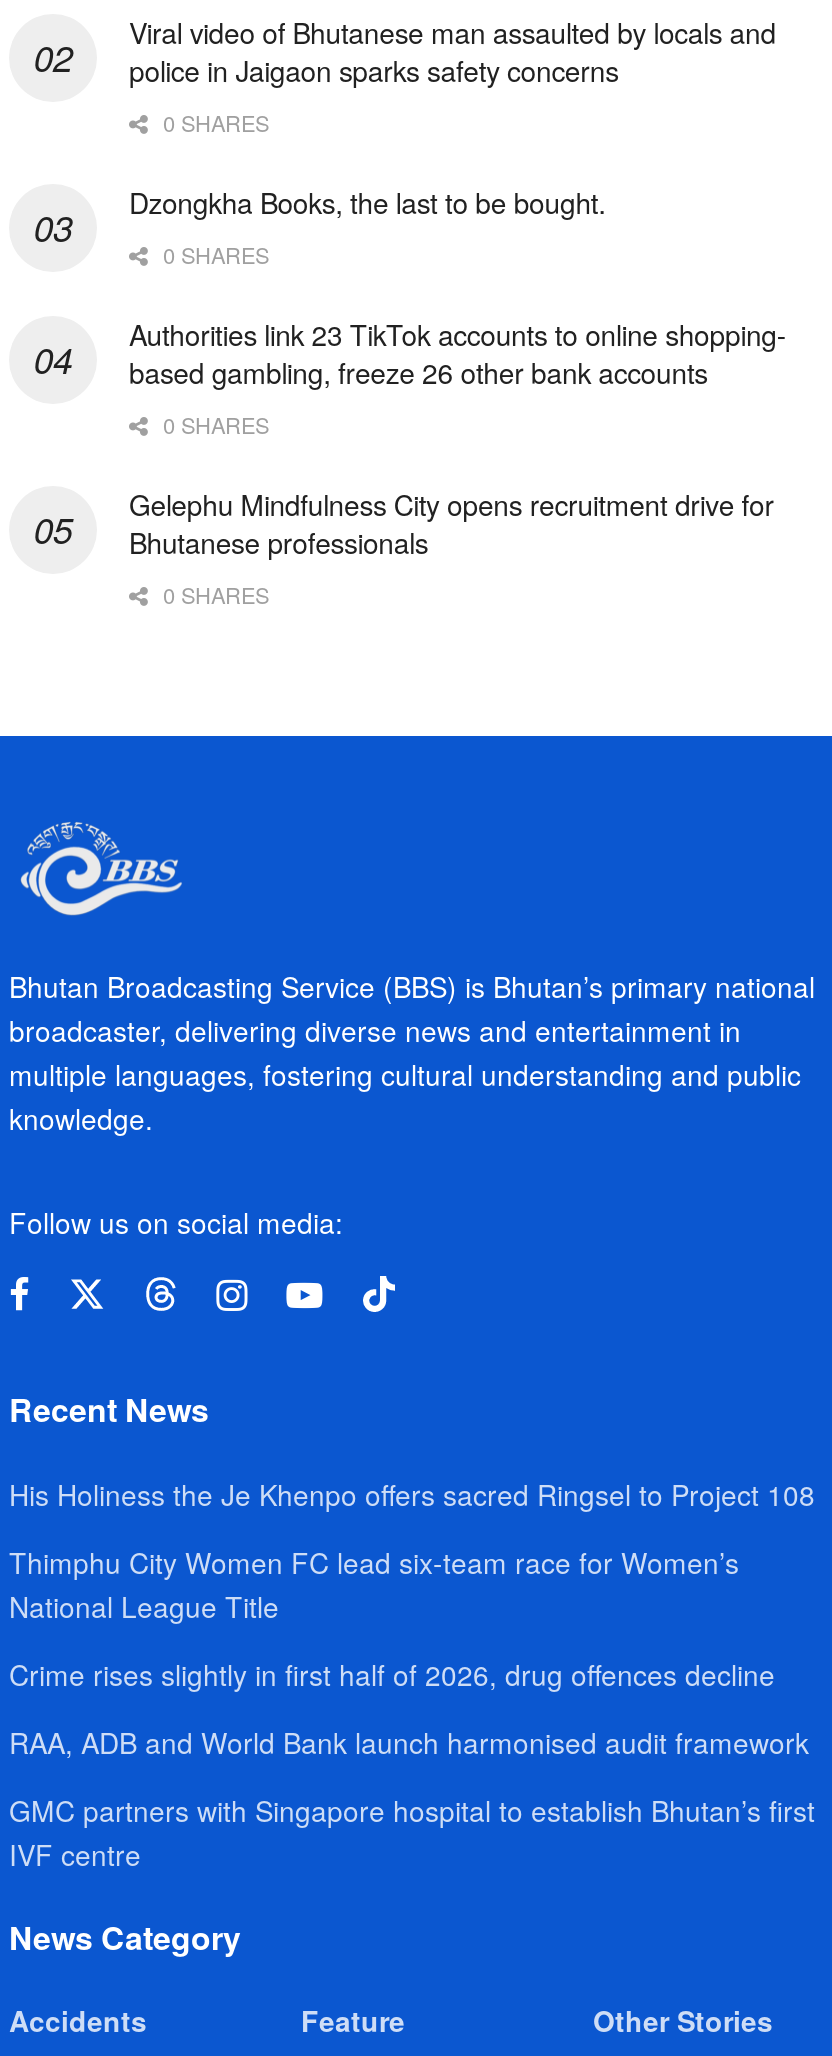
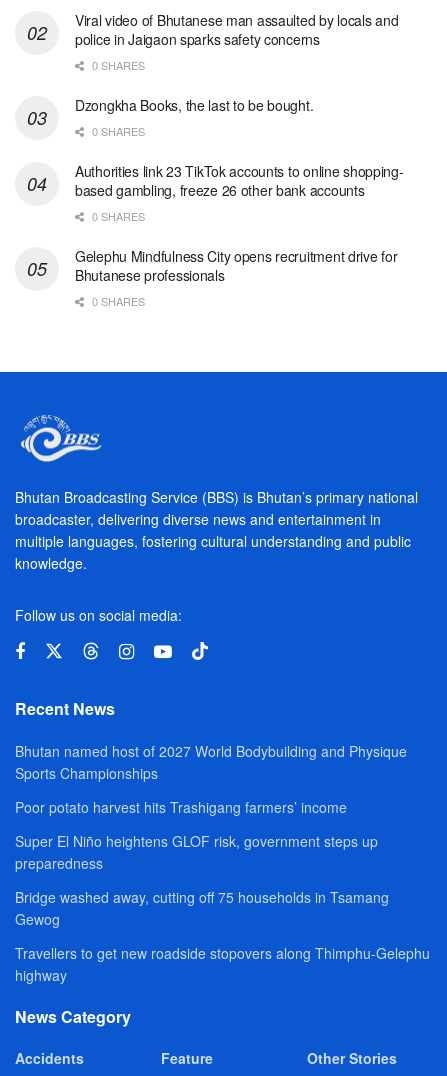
[9,1475,815,1515] His Holiness the Je Khenpo offers sacred Ringsel to Project 108 -> [15,741,407,783] Bhutan named host of 2027 World Bodybuilding and Physique | Sports Championships
[9,1543,739,1627] Thimphu City Women FC lead six-team race for Women’s | National League Title -> [15,797,347,817] Poor potato harvest hits Trashigang farmers’ income
[9,1655,775,1695] Crime rises slightly in first half of 2026, drug offences decline -> [15,831,378,873] Super El Niño heightens GLOF risk, government steps up | preparedness
[9,1723,809,1763] RAA, ADB and World Bank launch harmonised audit framework -> [15,887,389,929] Bridge washed away, cutting off 75 households in Tsamang | Gewog
[9,1791,815,1875] GMC partners with Singapore hospital to establish Bhutan’s first | IVF centre -> [15,943,430,985] Travellers to get new roadside stopovers along Thimphu-Gelephu | highway

